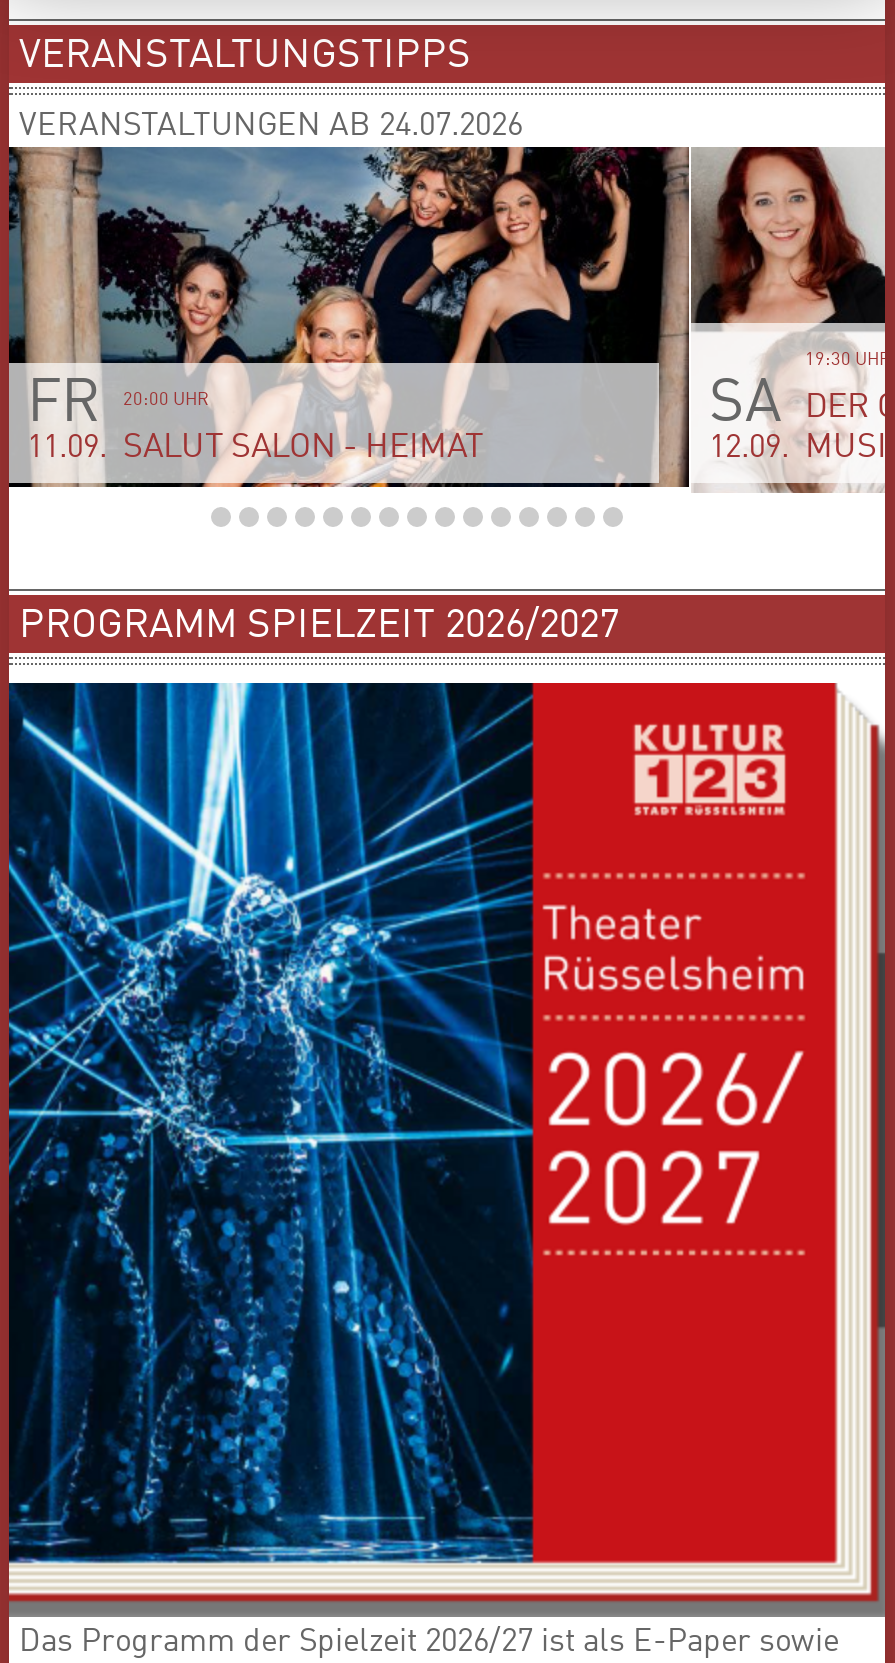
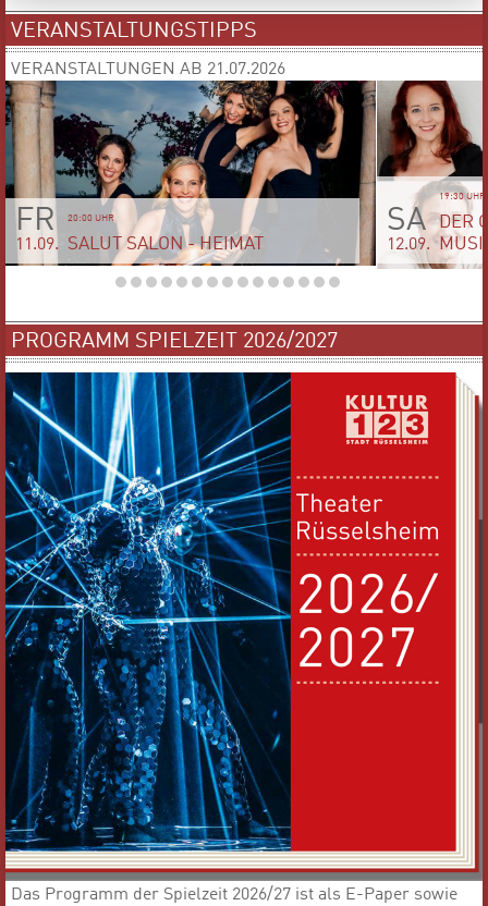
[19,111,523,143] VERANSTALTUNGEN AB 24.07.2026 -> [11,61,285,78] VERANSTALTUNGEN AB 21.07.2026

